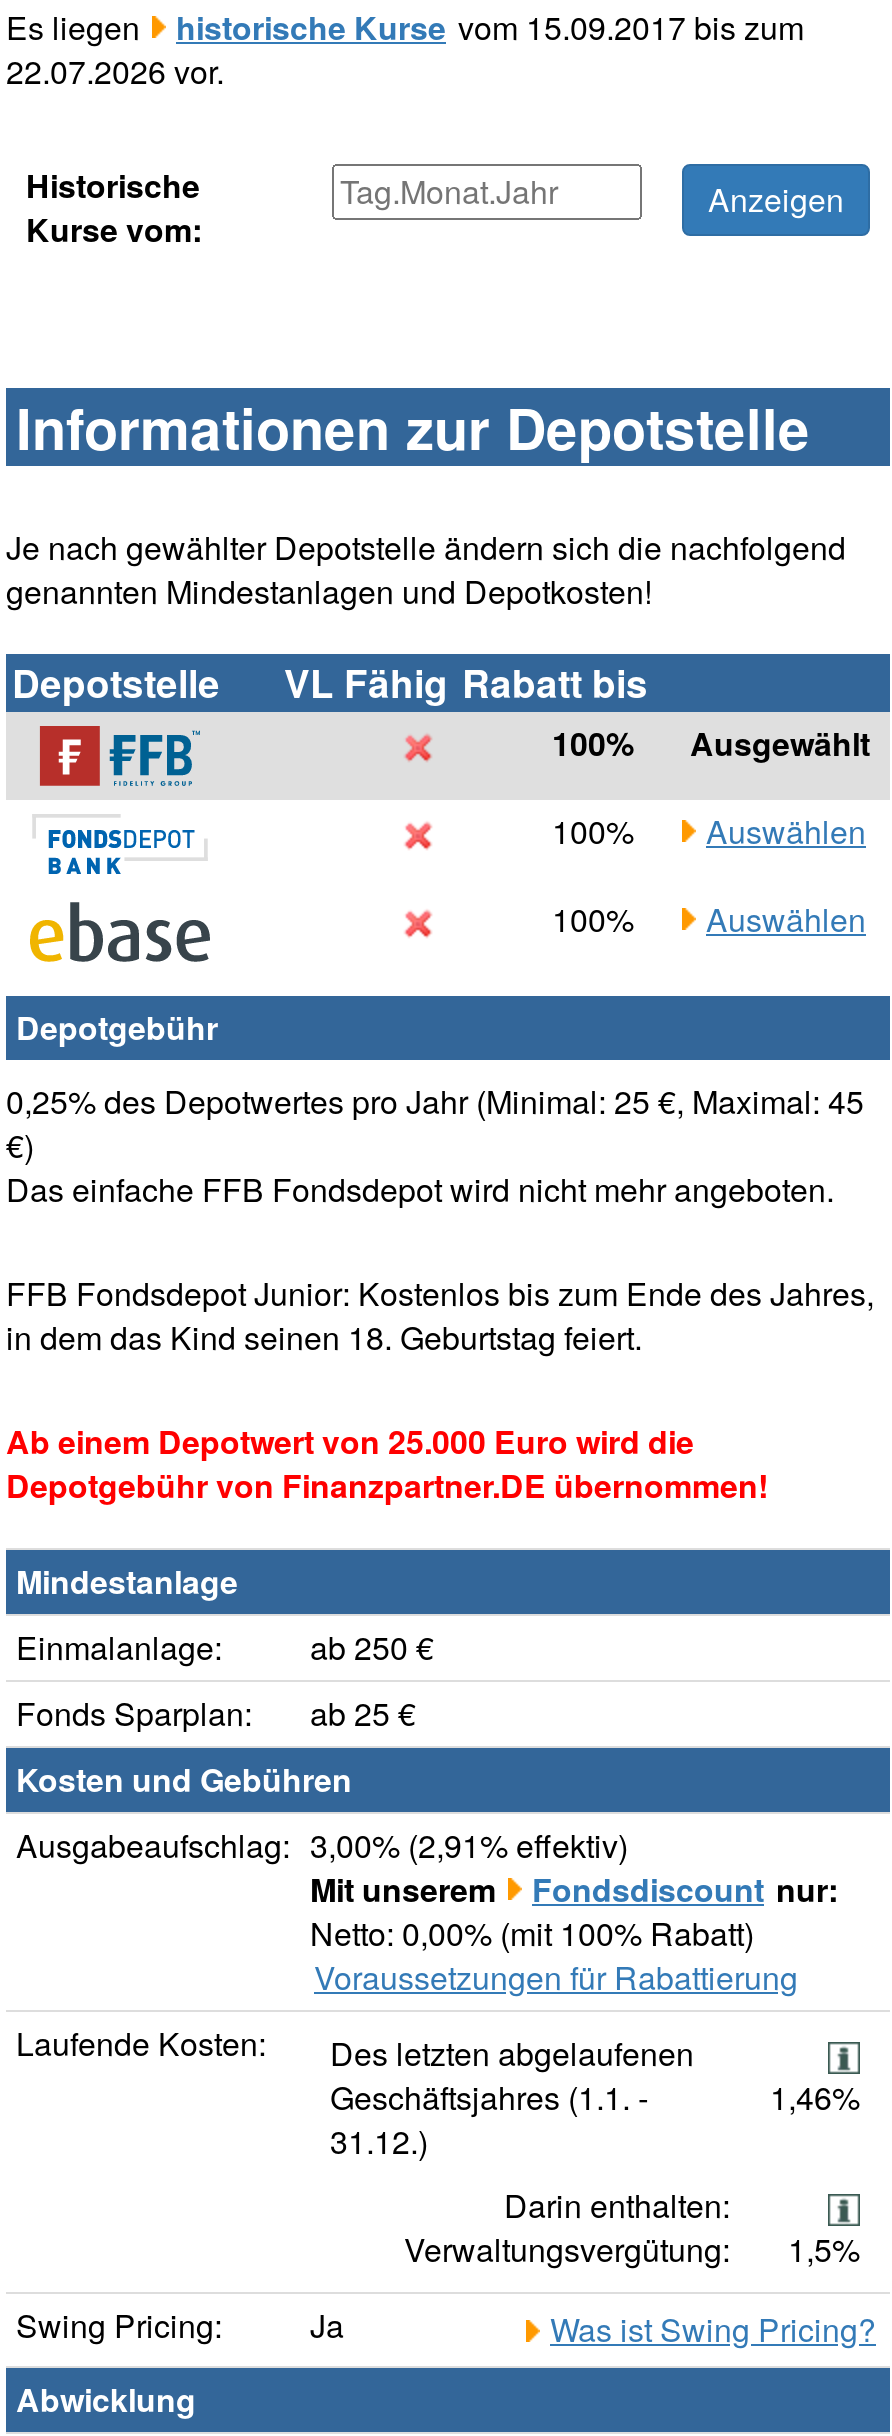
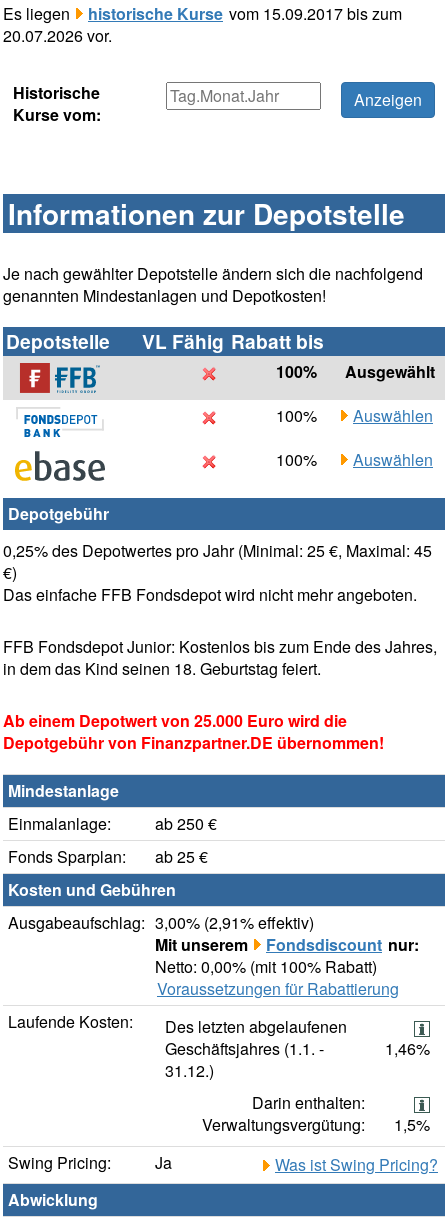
[6,49,224,95] 22.07.2026 vor. -> [3,24,112,47] 20.07.2026 vor.

